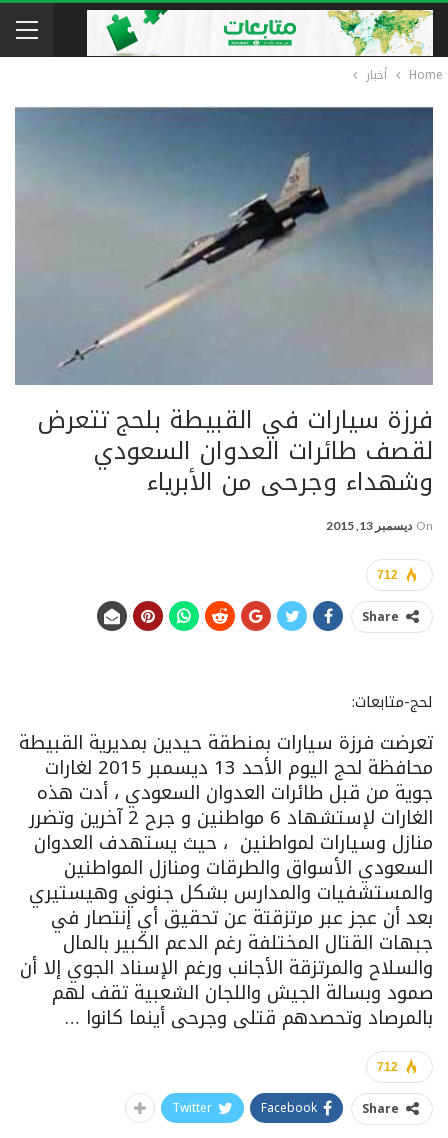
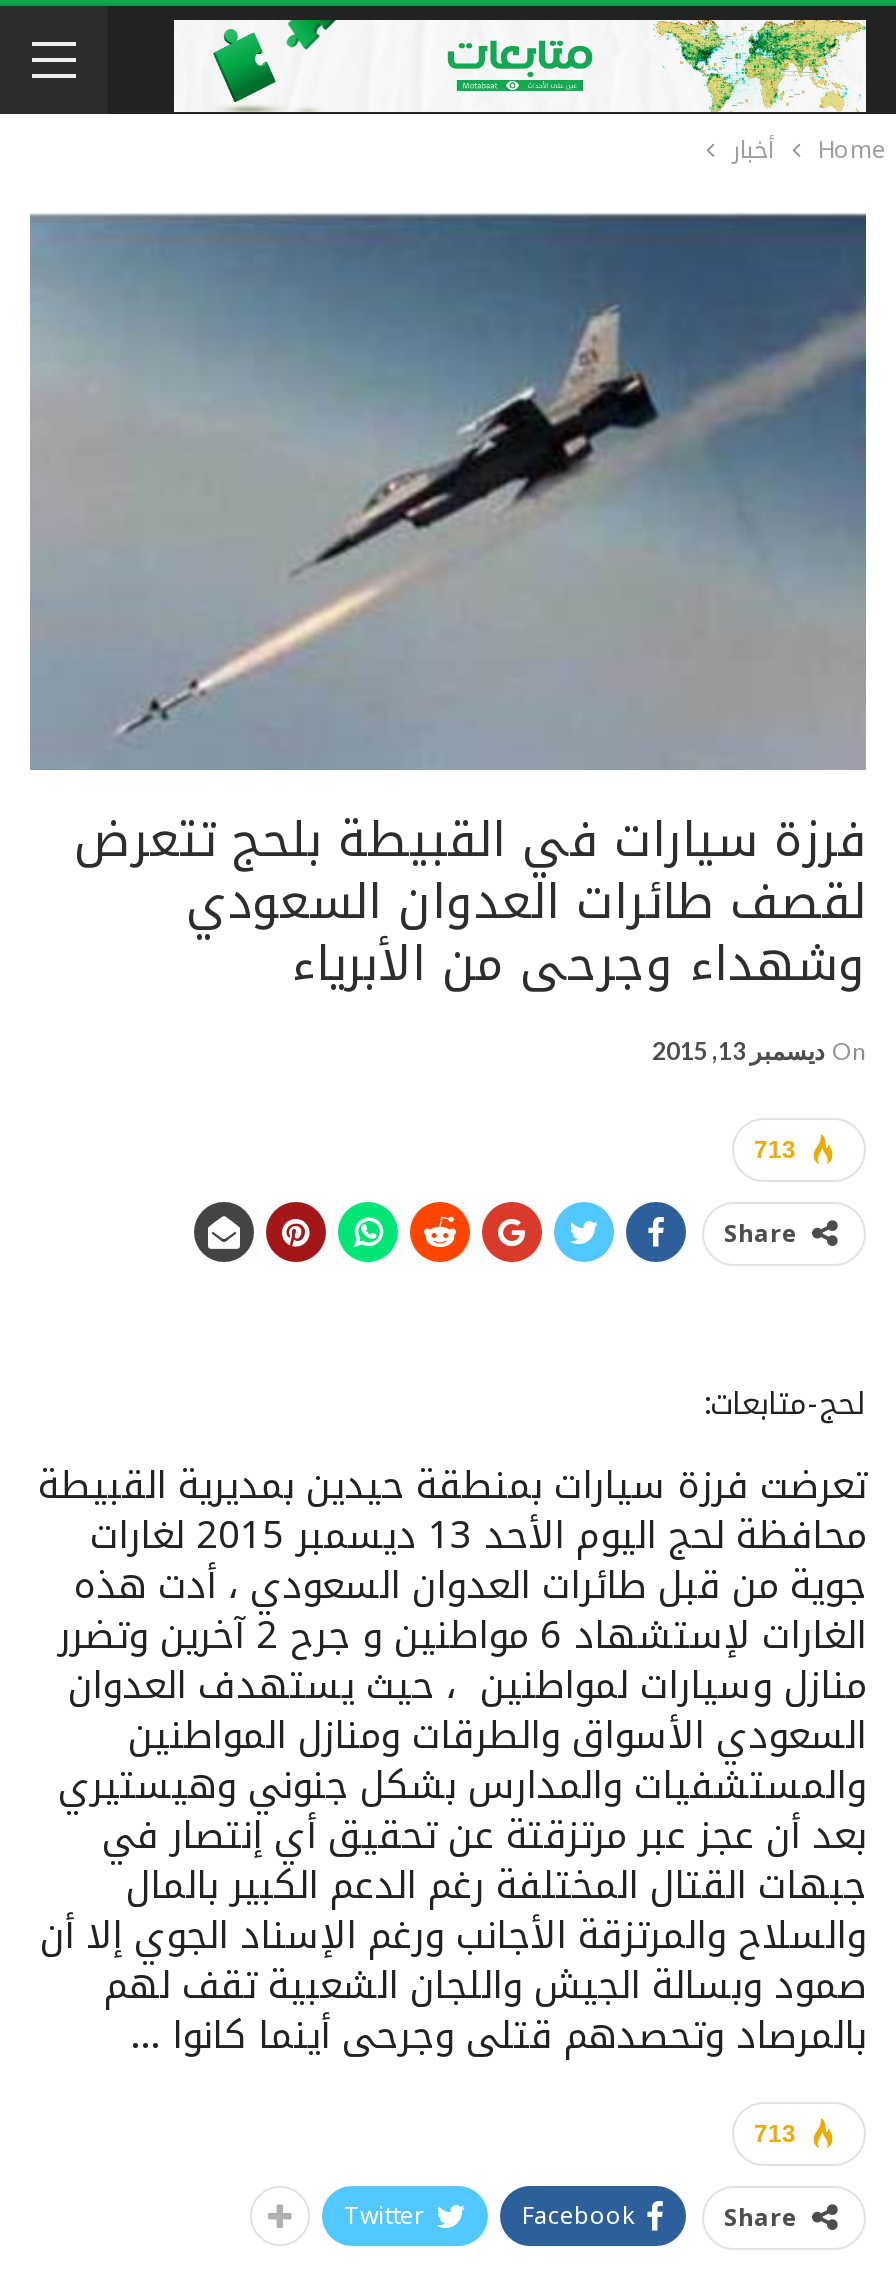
[377,568,398,582] 712 -> [754,1136,796,1164] 713
[377,1060,398,1074] 712 -> [754,2120,796,2148] 713

